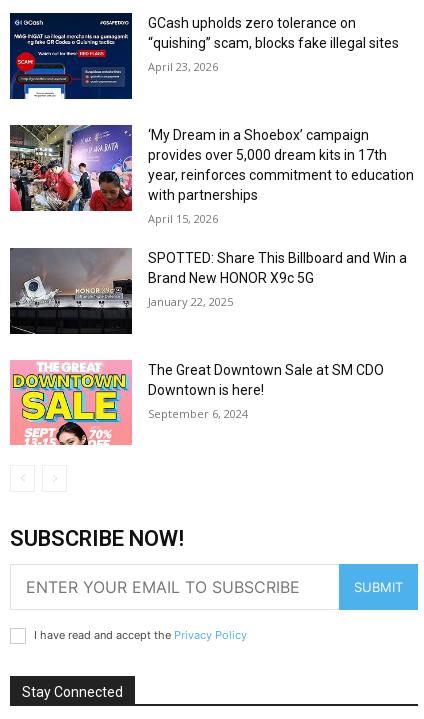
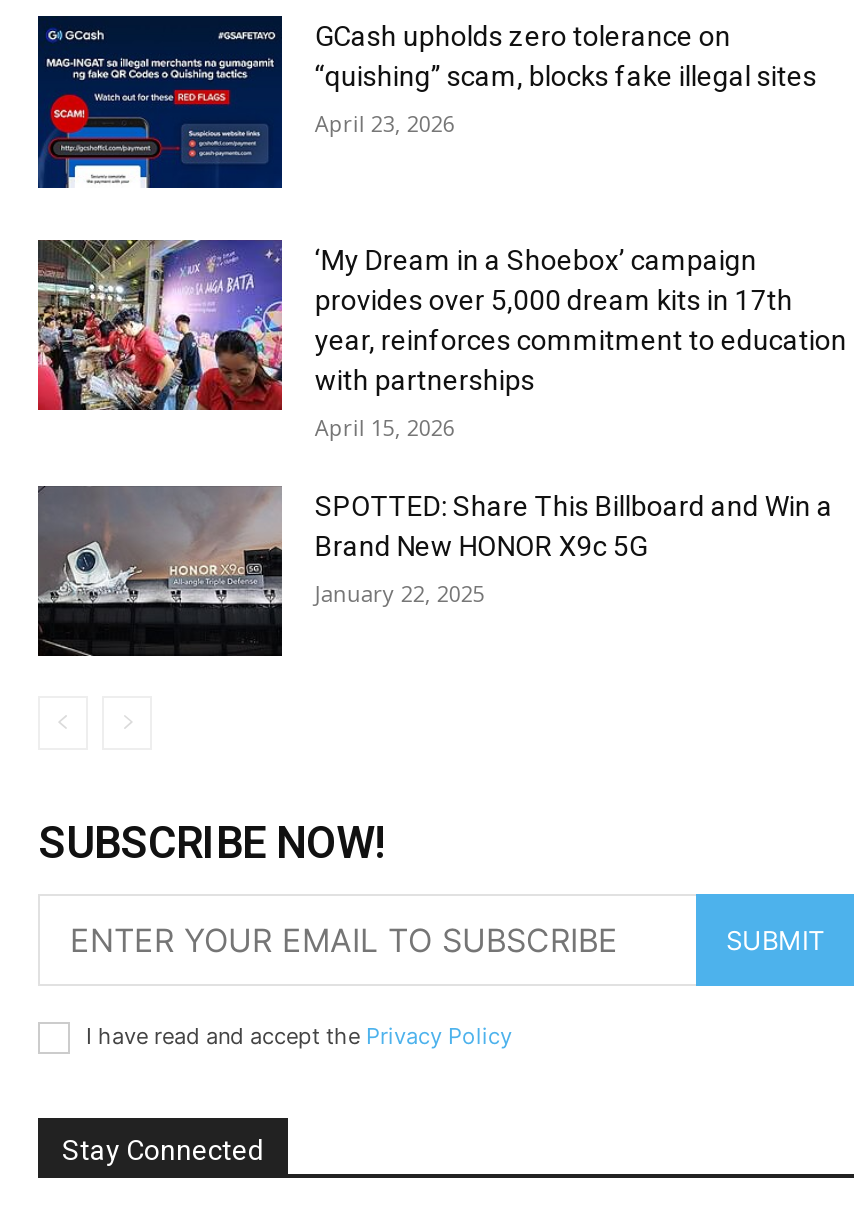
[10,360,384,446] [image] | The Great Downtown Sale at SM CDO | Downtown is here! | September 6, 2024 -> none

